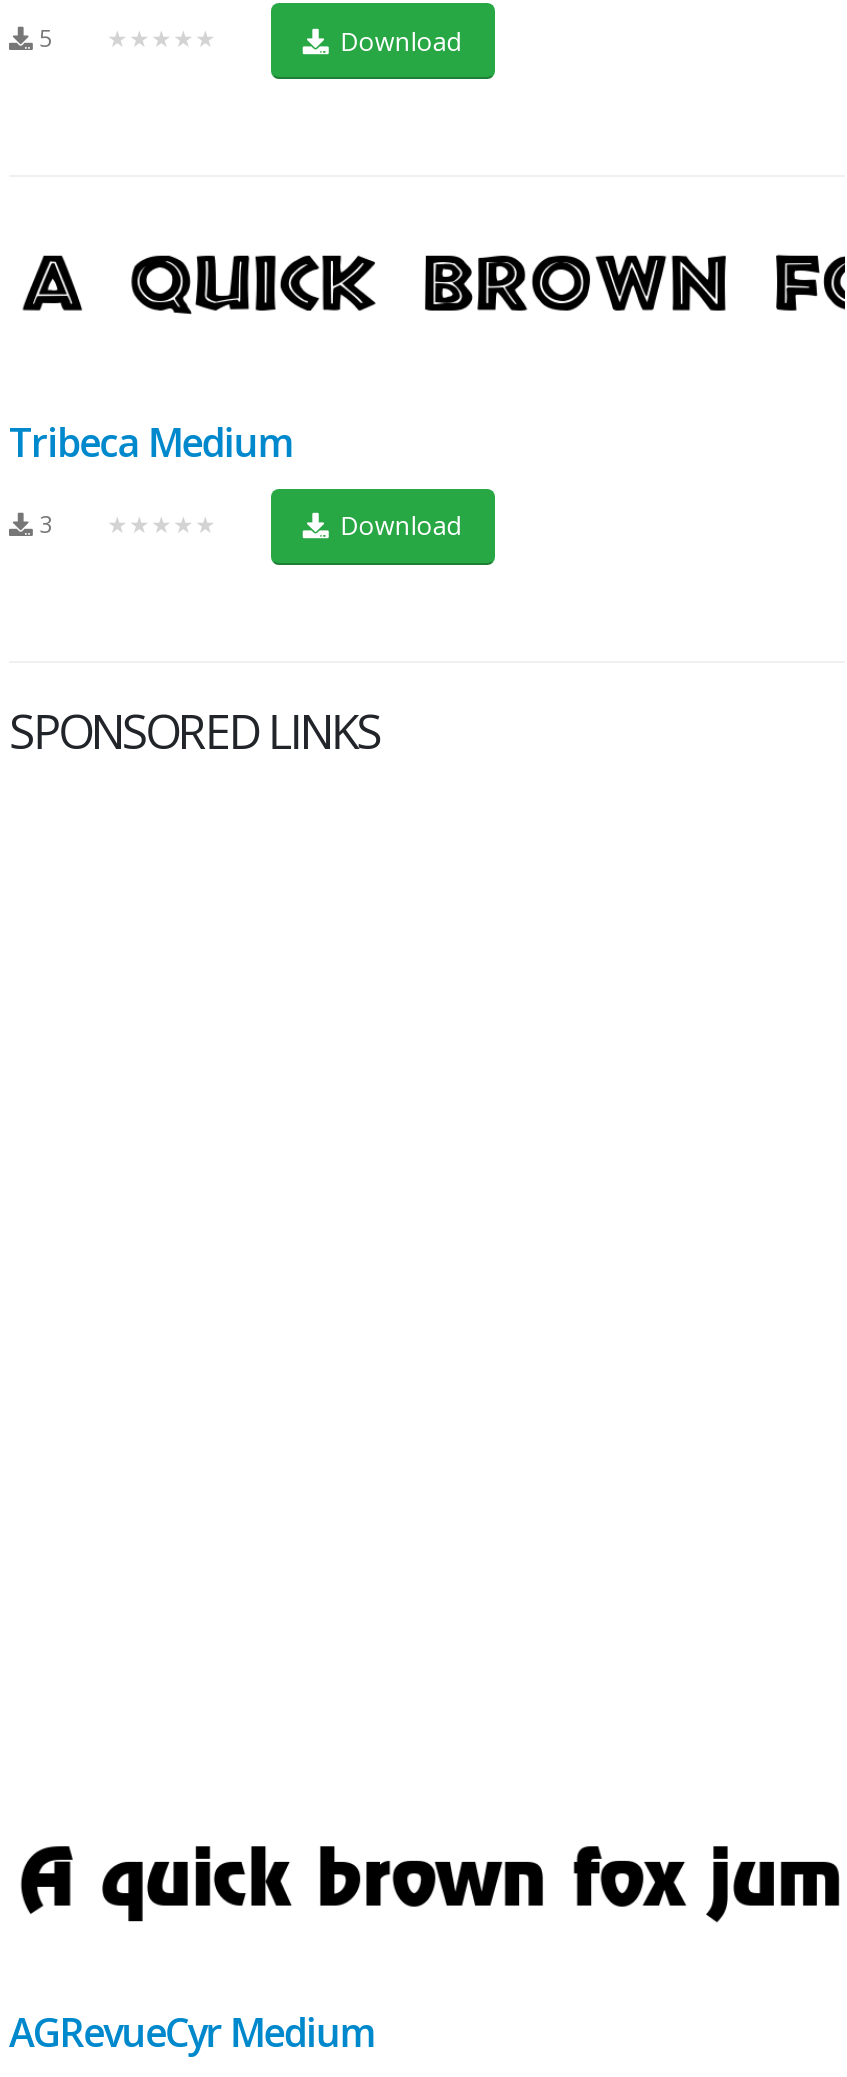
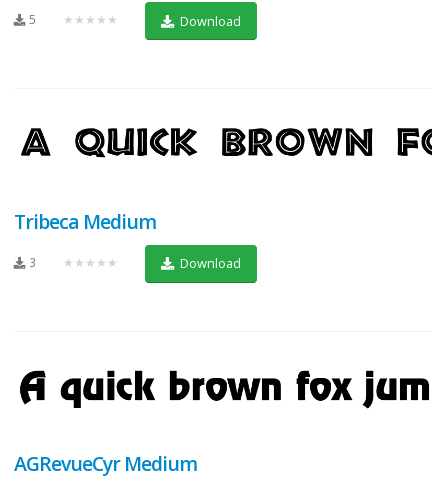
[9,698,380,762] SPONSORED LINKS -> none

